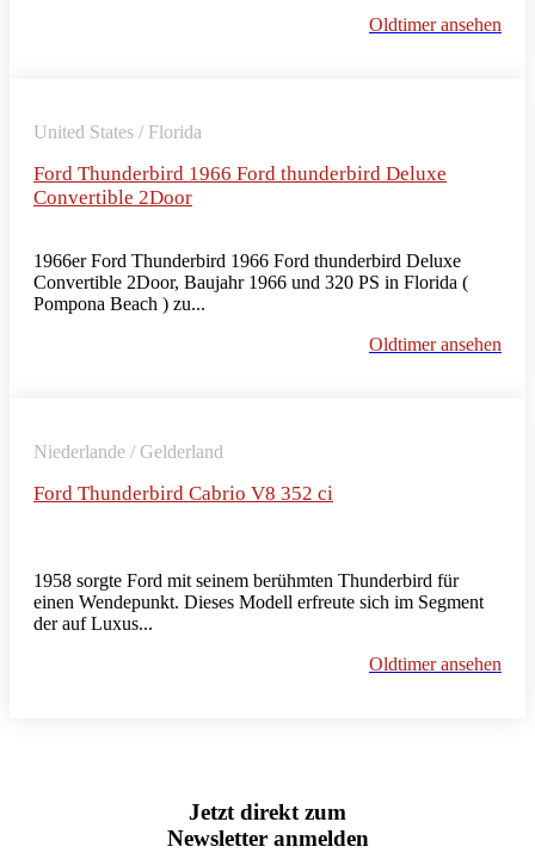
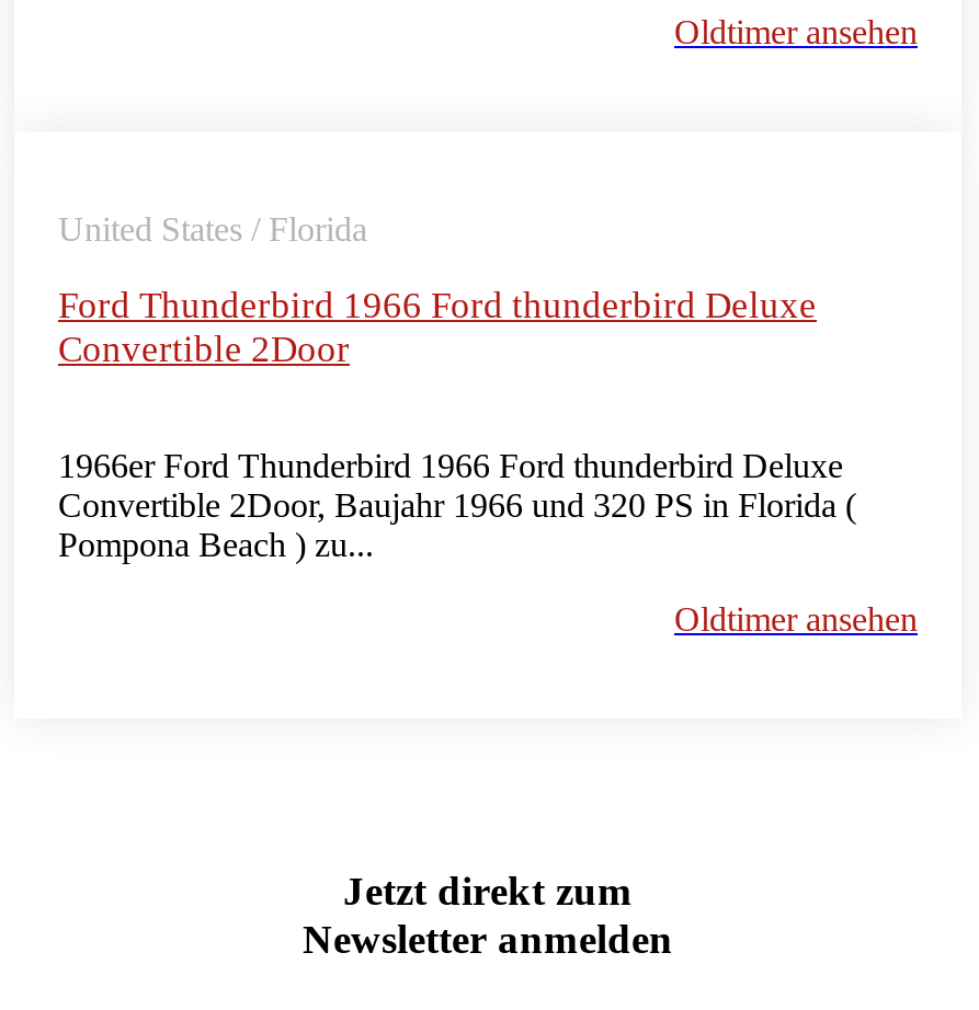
[33,441,333,504] Niederlande / Gelderland | Ford Thunderbird Cabrio V8 352 ci -> none
[33,570,502,674] 1958 sorgte Ford mit seinem berühmten Thunderbird für | einen Wendepunkt. Dieses Modell erfreute sich im Segment | der auf Luxus... | Oldtimer ansehen -> none

